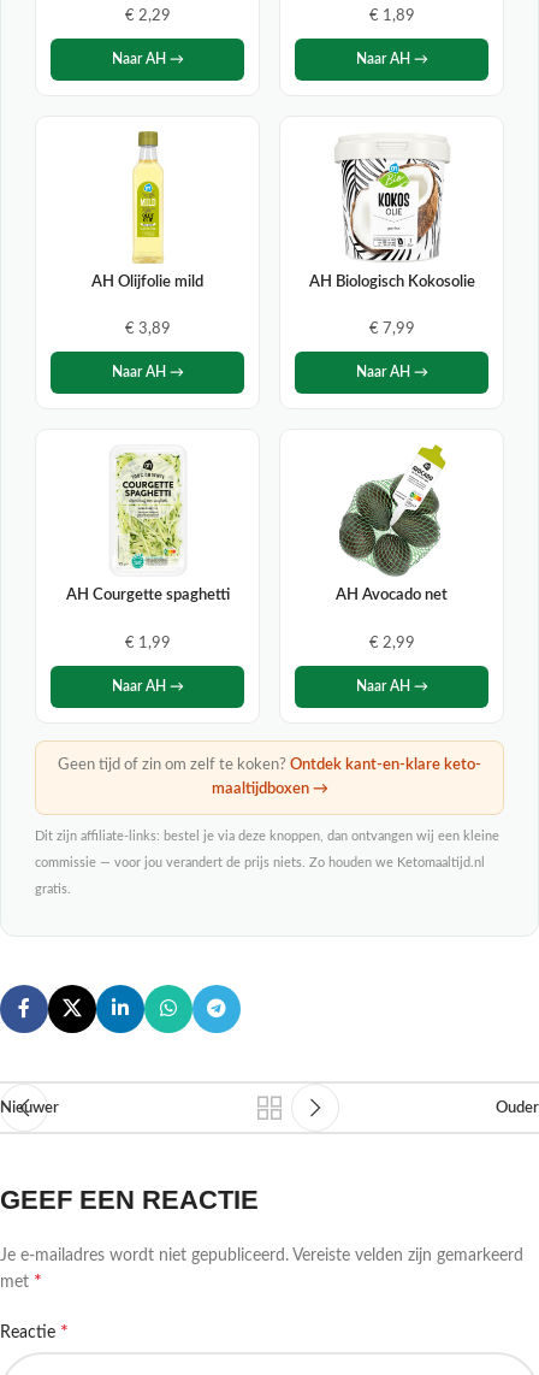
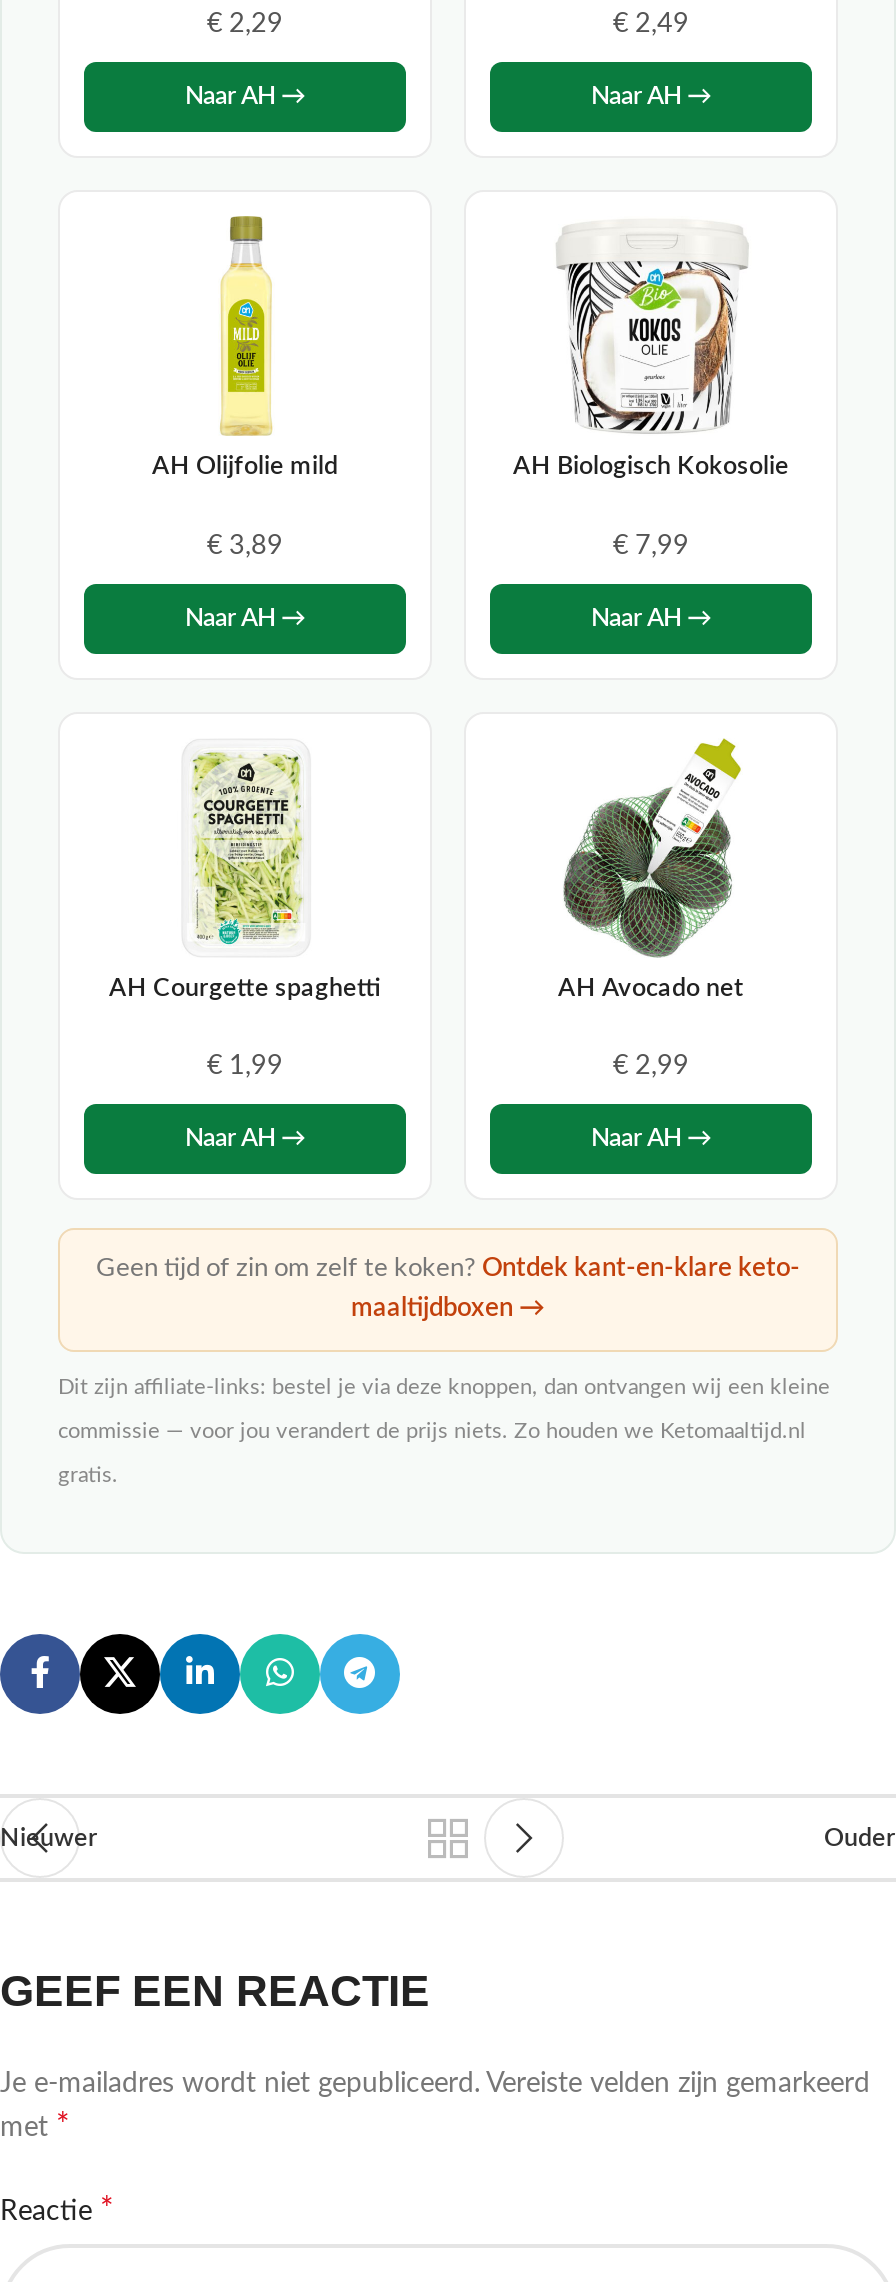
[369,7,414,24] € 1,89 -> [613,10,689,38] € 2,49

